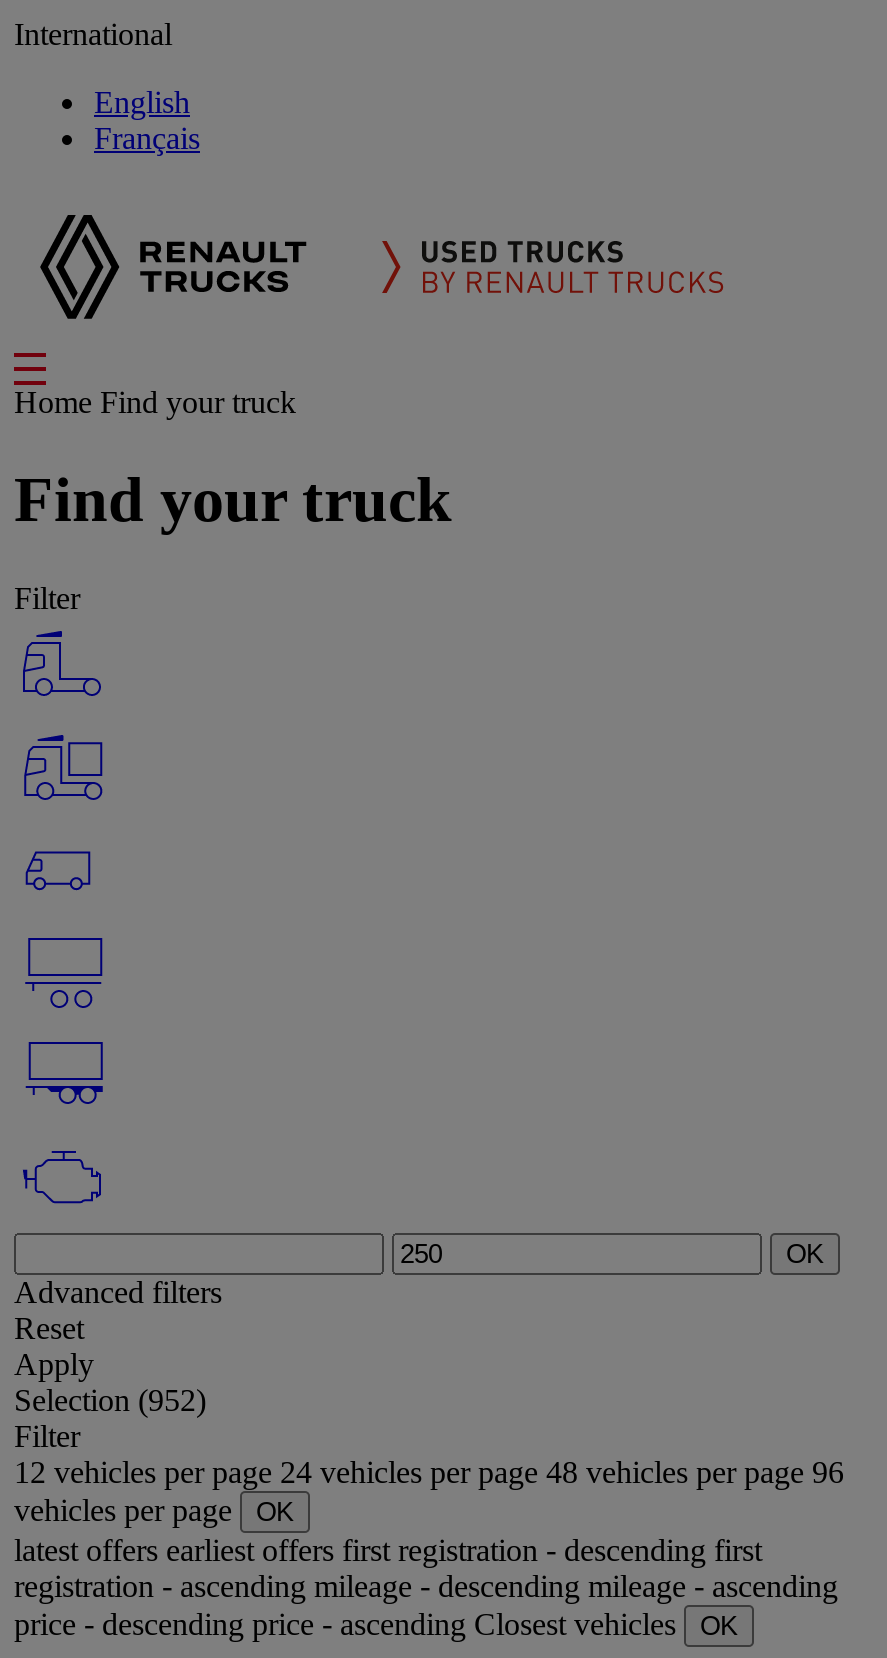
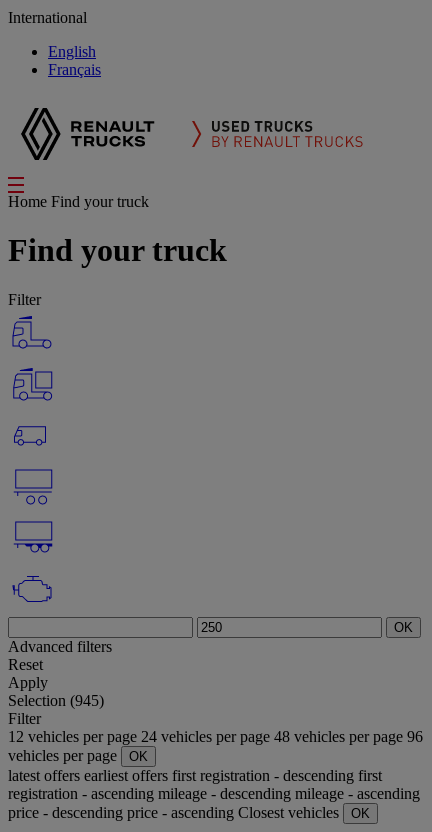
[14,1383,206,1417] Selection (952) -> [8,692,104,709] Selection (945)

